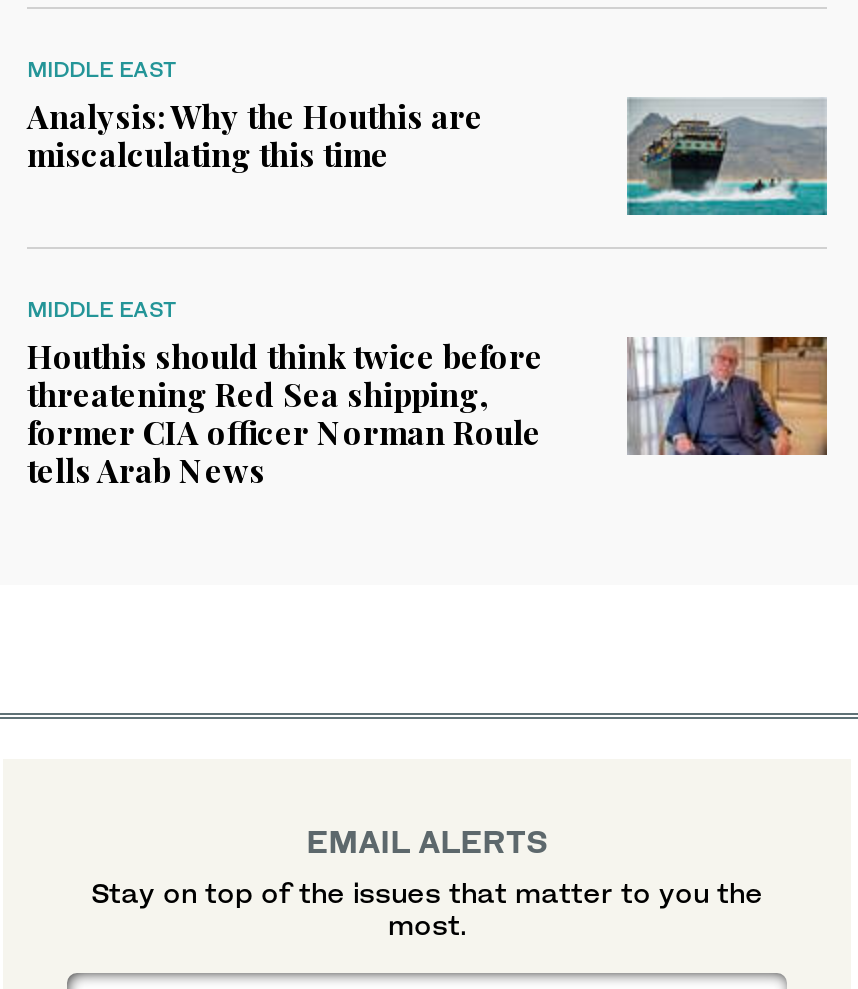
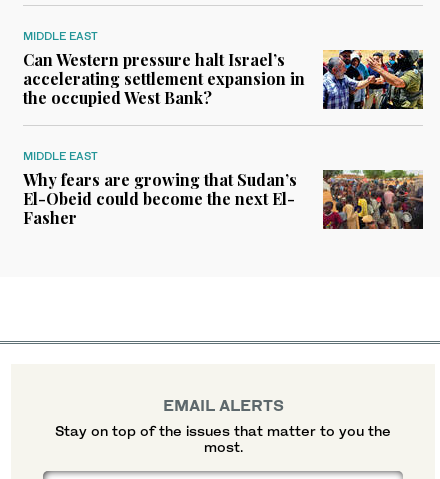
[27,95,483,175] Analysis: Why the Houthis are | miscalculating this time -> [23,49,305,108] Can Western pressure halt Israel’s | accelerating settlement expansion in | the occupied West Bank?
[625,97,829,217] [image] -> [322,49,424,110] [image]
[27,335,543,491] Houthis should think twice before | threatening Red Sea shipping, | former CIA officer Norman Roule | tells Arab News -> [23,169,297,228] Why fears are growing that Sudan’s | El-Obeid could become the next El- | Fasher
[627,335,829,457] [image] -> [322,169,424,230] [image]

